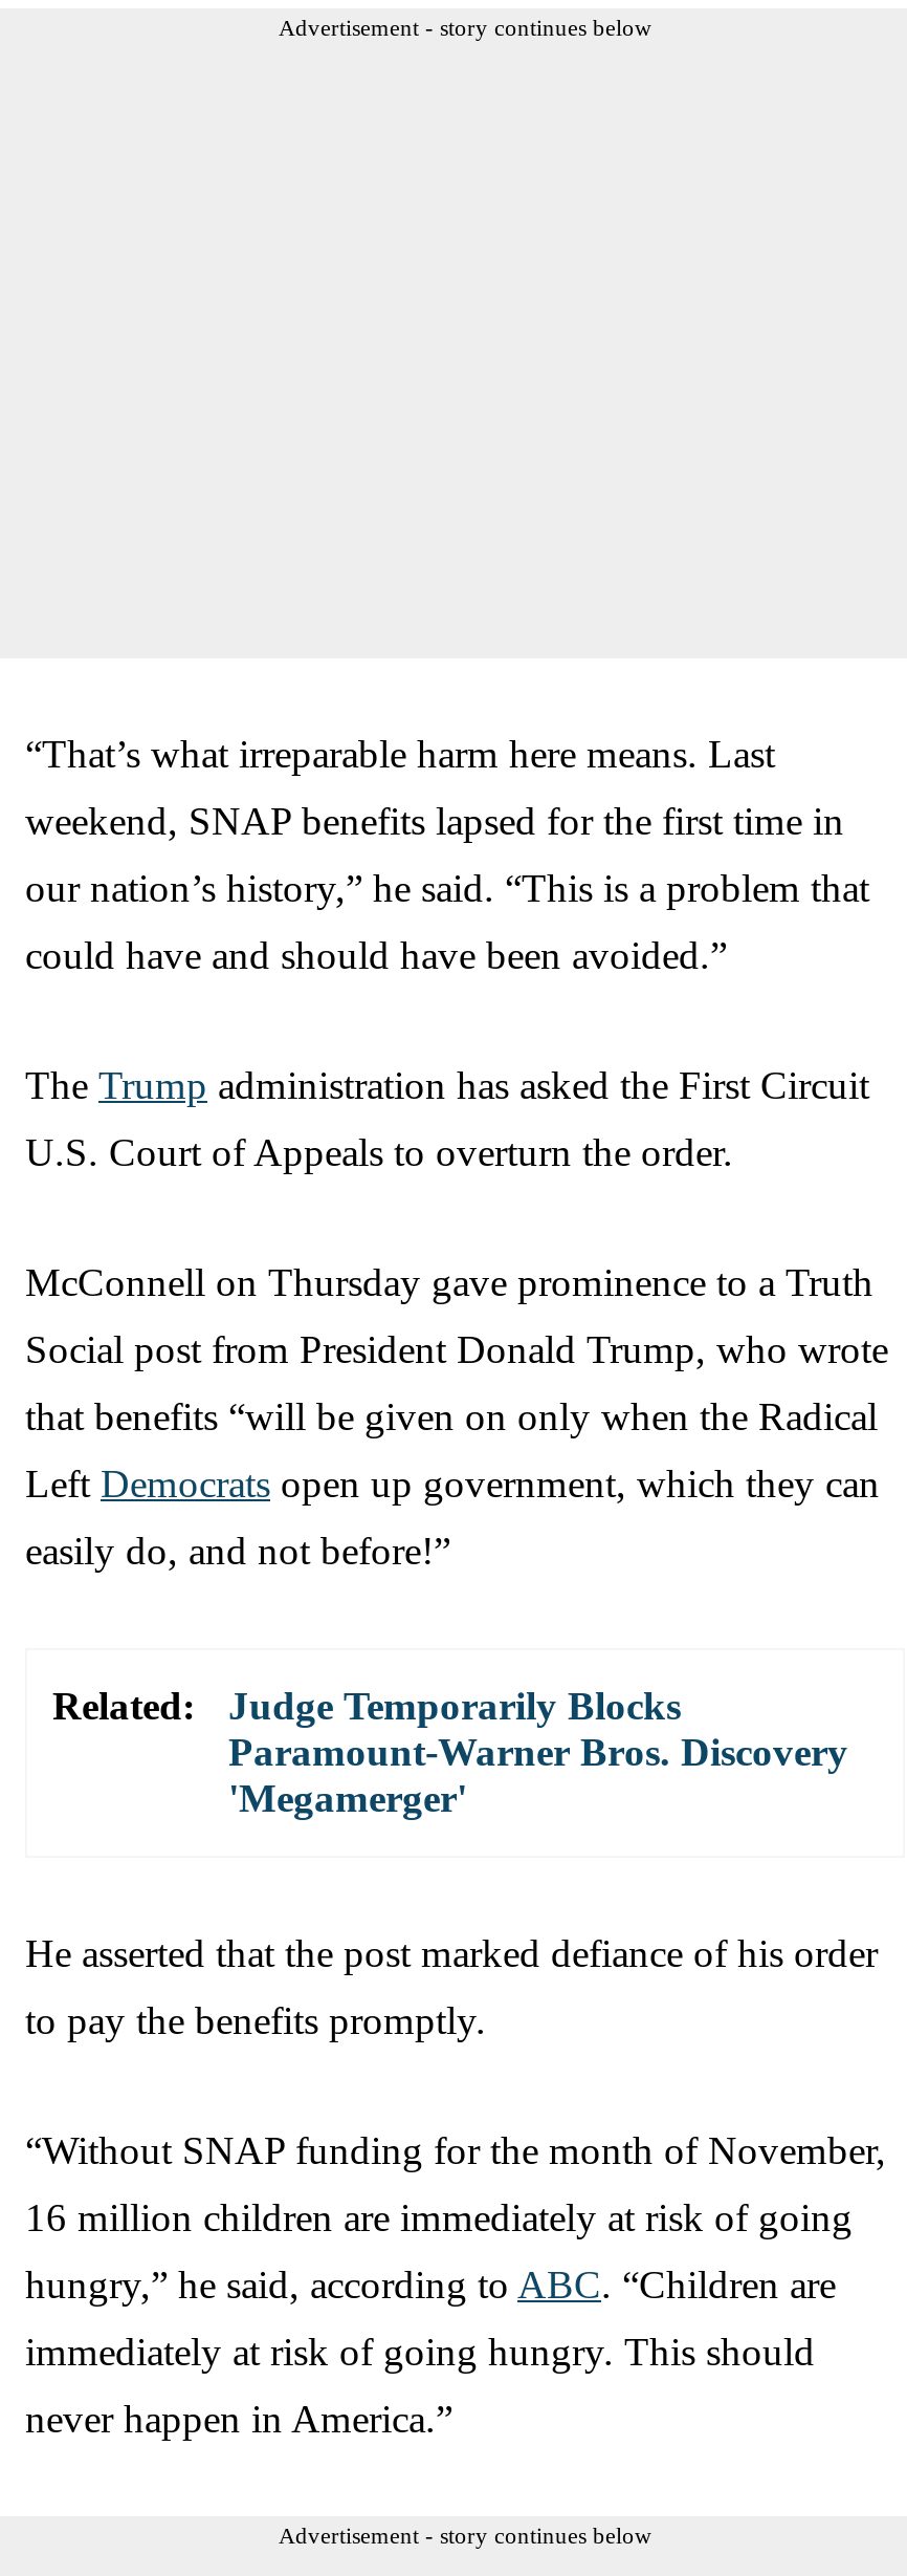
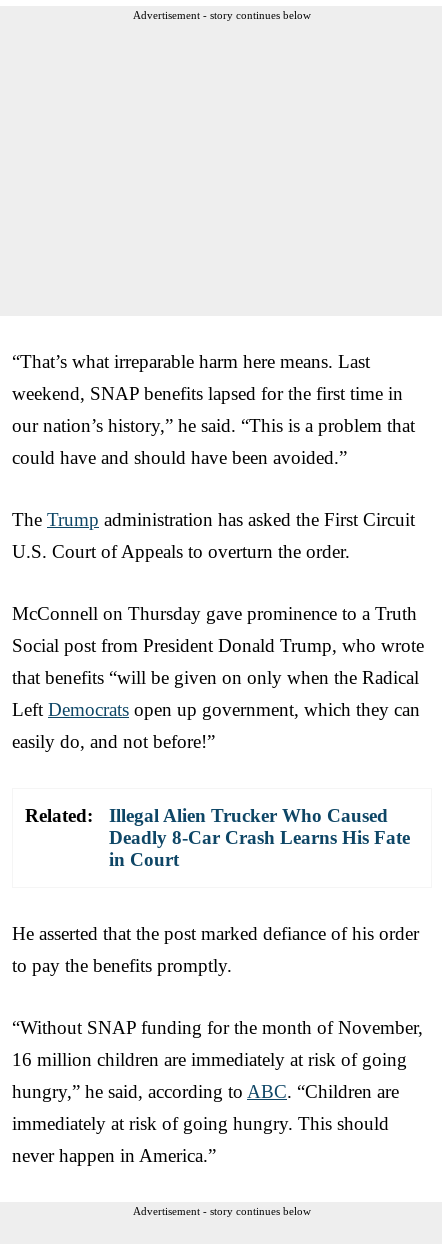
[228,1683,848,1820] Judge Temporarily Blocks | Paramount-Warner Bros. Discovery | 'Megamerger' -> [109,805,410,870] Illegal Alien Trucker Who Caused | Deadly 8-Car Crash Learns His Fate | in Court

